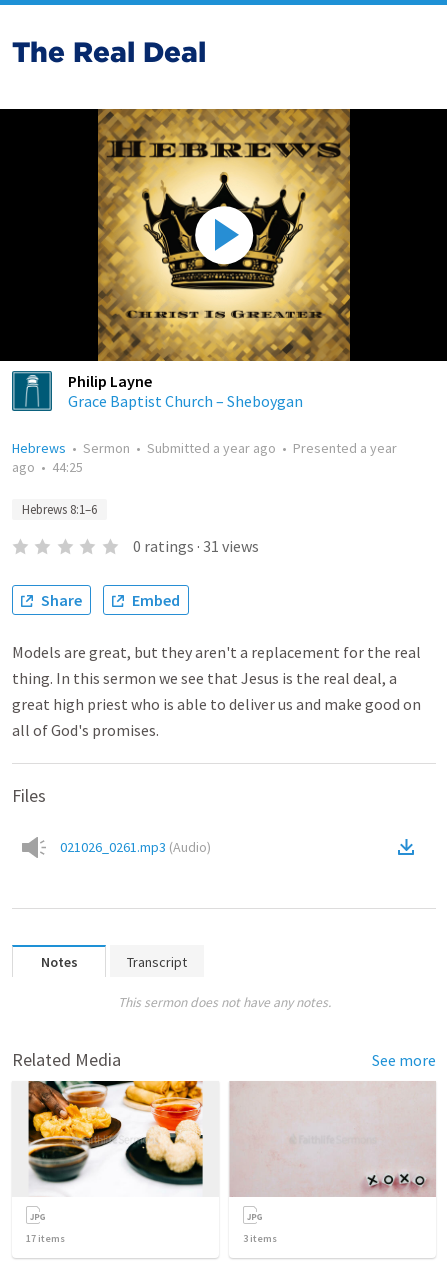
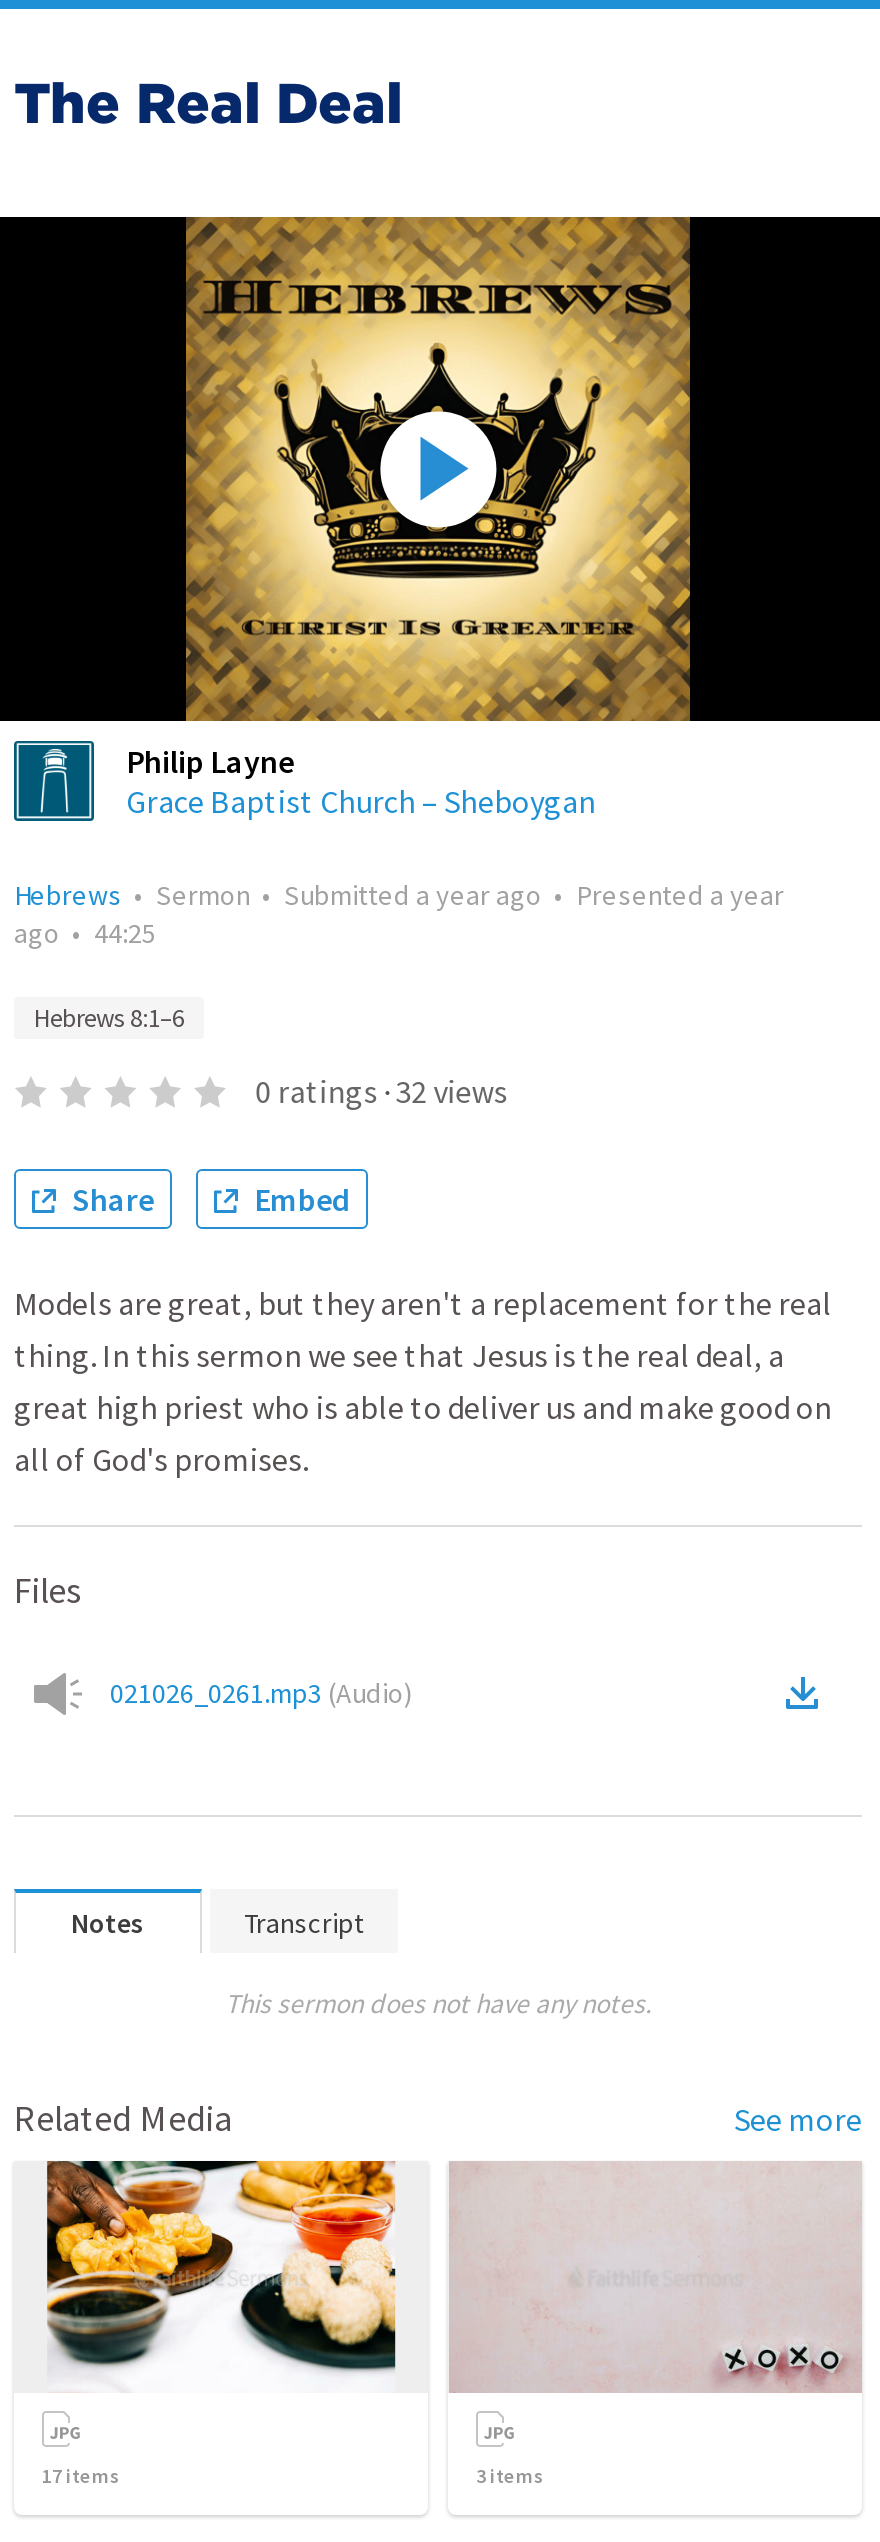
[133,536,259,556] 0 ratings · 31 views -> [255,1071,507,1111] 0 ratings · 32 views

